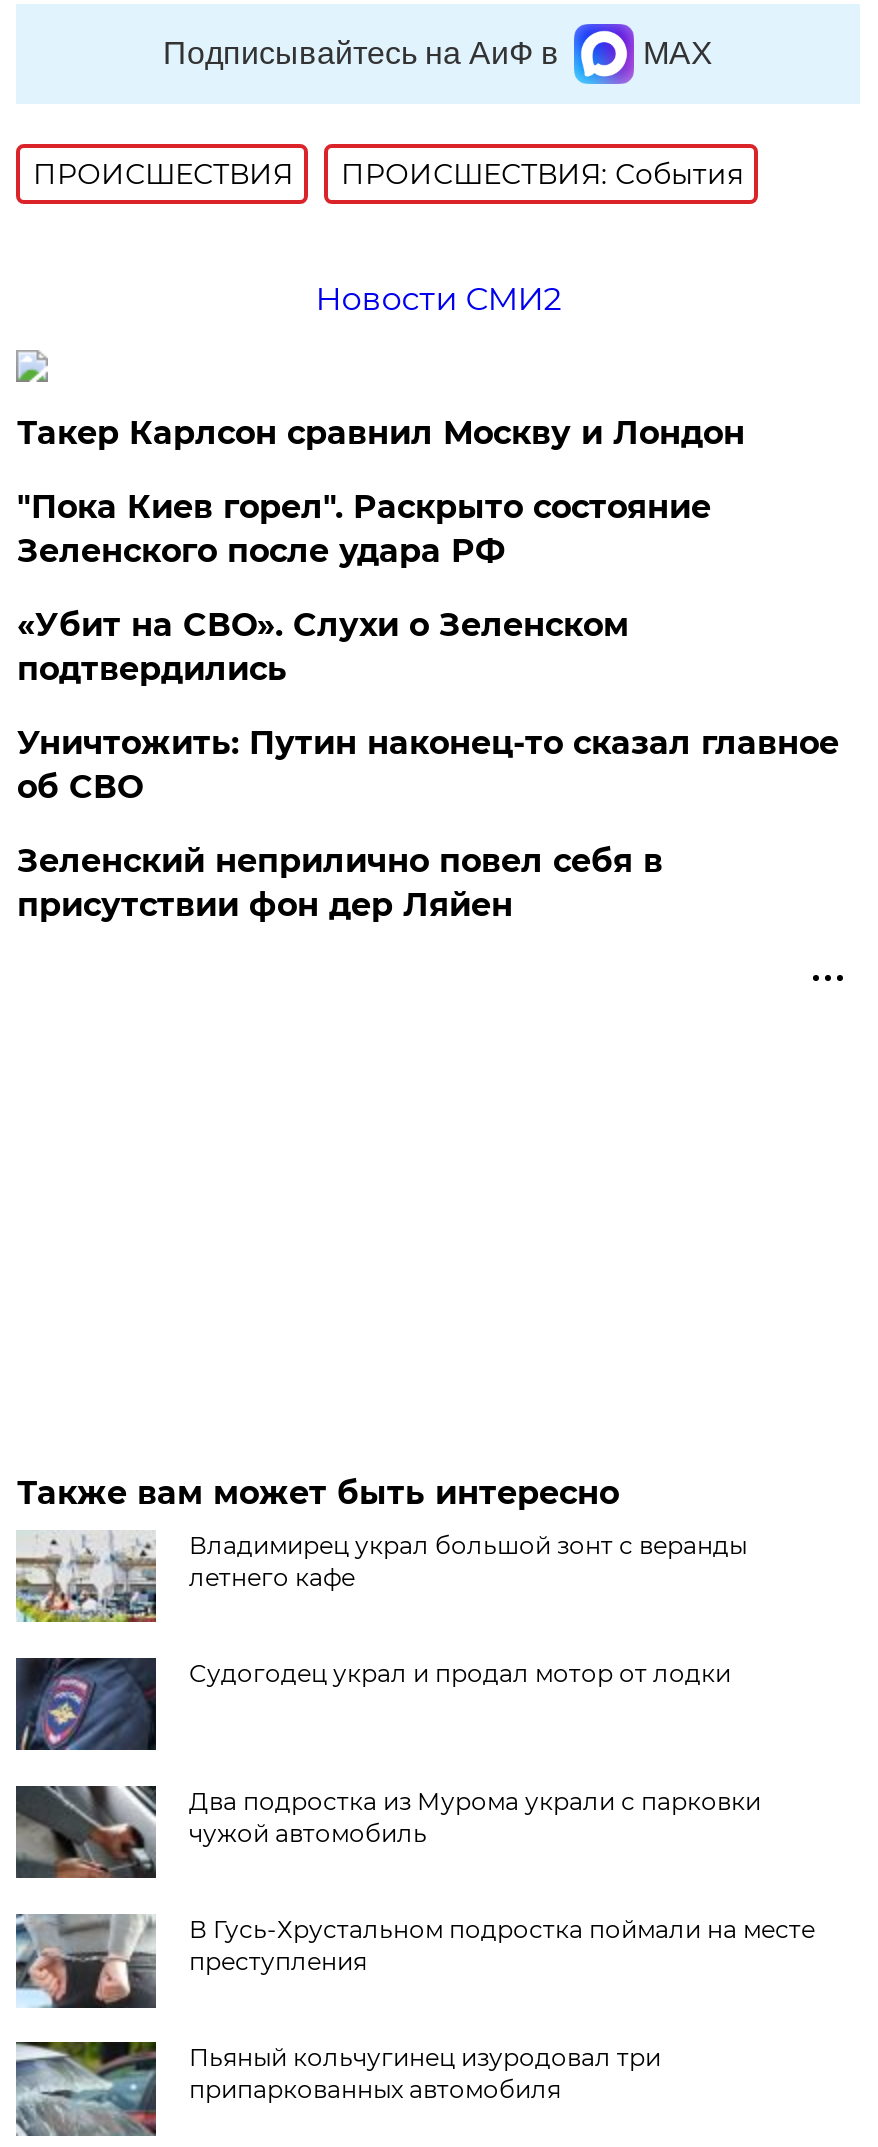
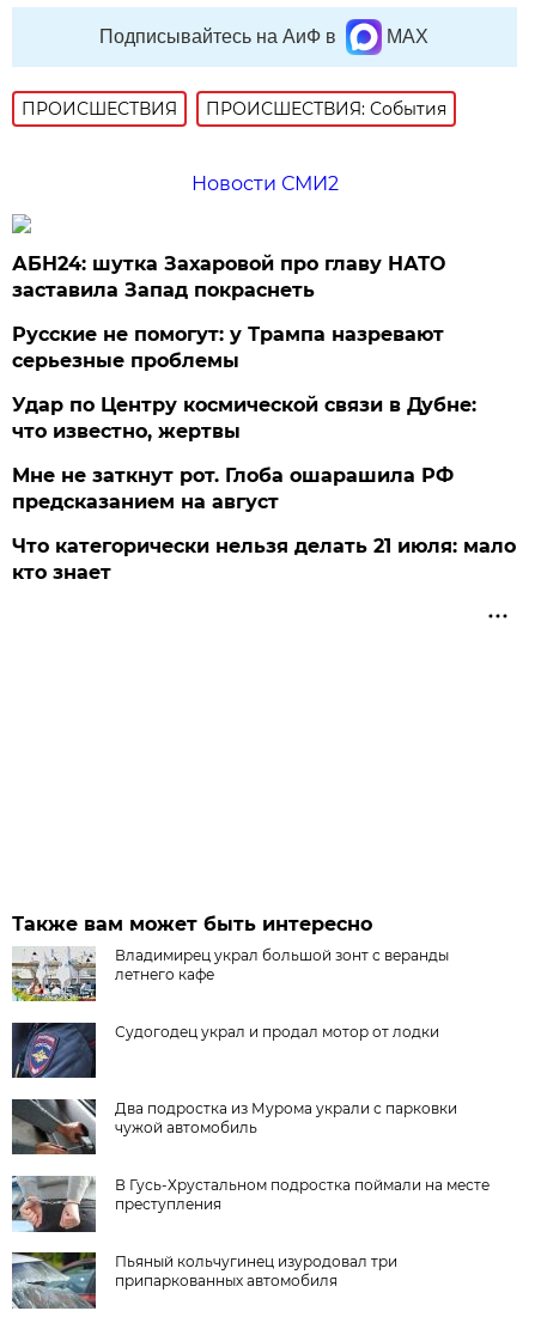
[17,414,745,452] Такер Карлсон сравнил Москву и Лондон -> [12,252,446,301] АБН24: шутка Захаровой про главу НАТО | заставила Запад покраснеть
[17,488,711,570] "Пока Киев горел". Раскрыто состояние | Зеленского после удара РФ -> [12,323,445,372] Русские не помогут: у Трампа назревают | серьезные проблемы
[17,606,629,688] «Убит на СВО». Слухи о Зеленском | подтвердились -> [12,393,477,442] Удар по Центру космической связи в Дубне: | что известно, жертвы
[17,724,839,806] Уничтожить: Путин наконец-то сказал главное | об СВО -> [12,464,454,513] Мне не заткнут рот. Глоба ошарашила РФ | предсказанием на август
[17,842,663,924] Зеленский неприлично повел cебя в | присутствии фон дер Ляйен -> [12,535,516,584] Что категорически нельзя делать 21 июля: мало | кто знает

